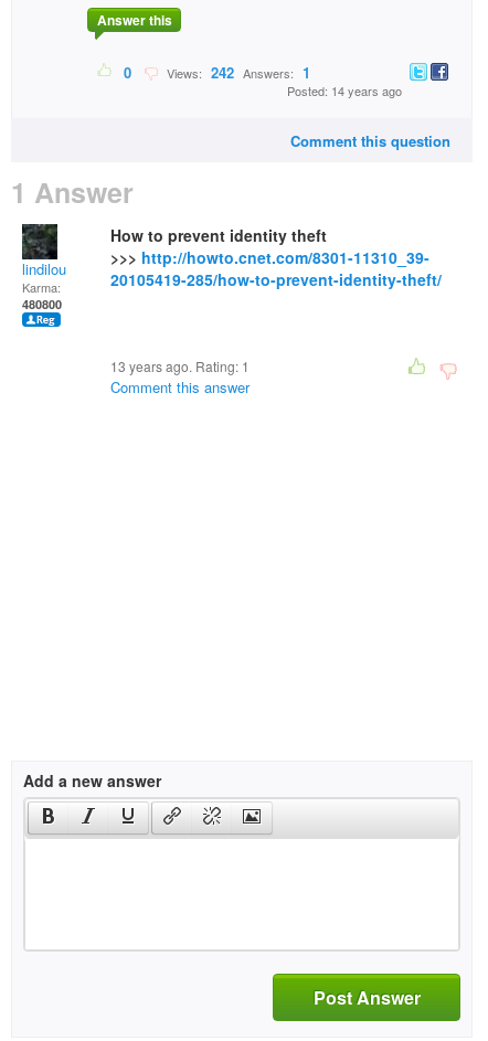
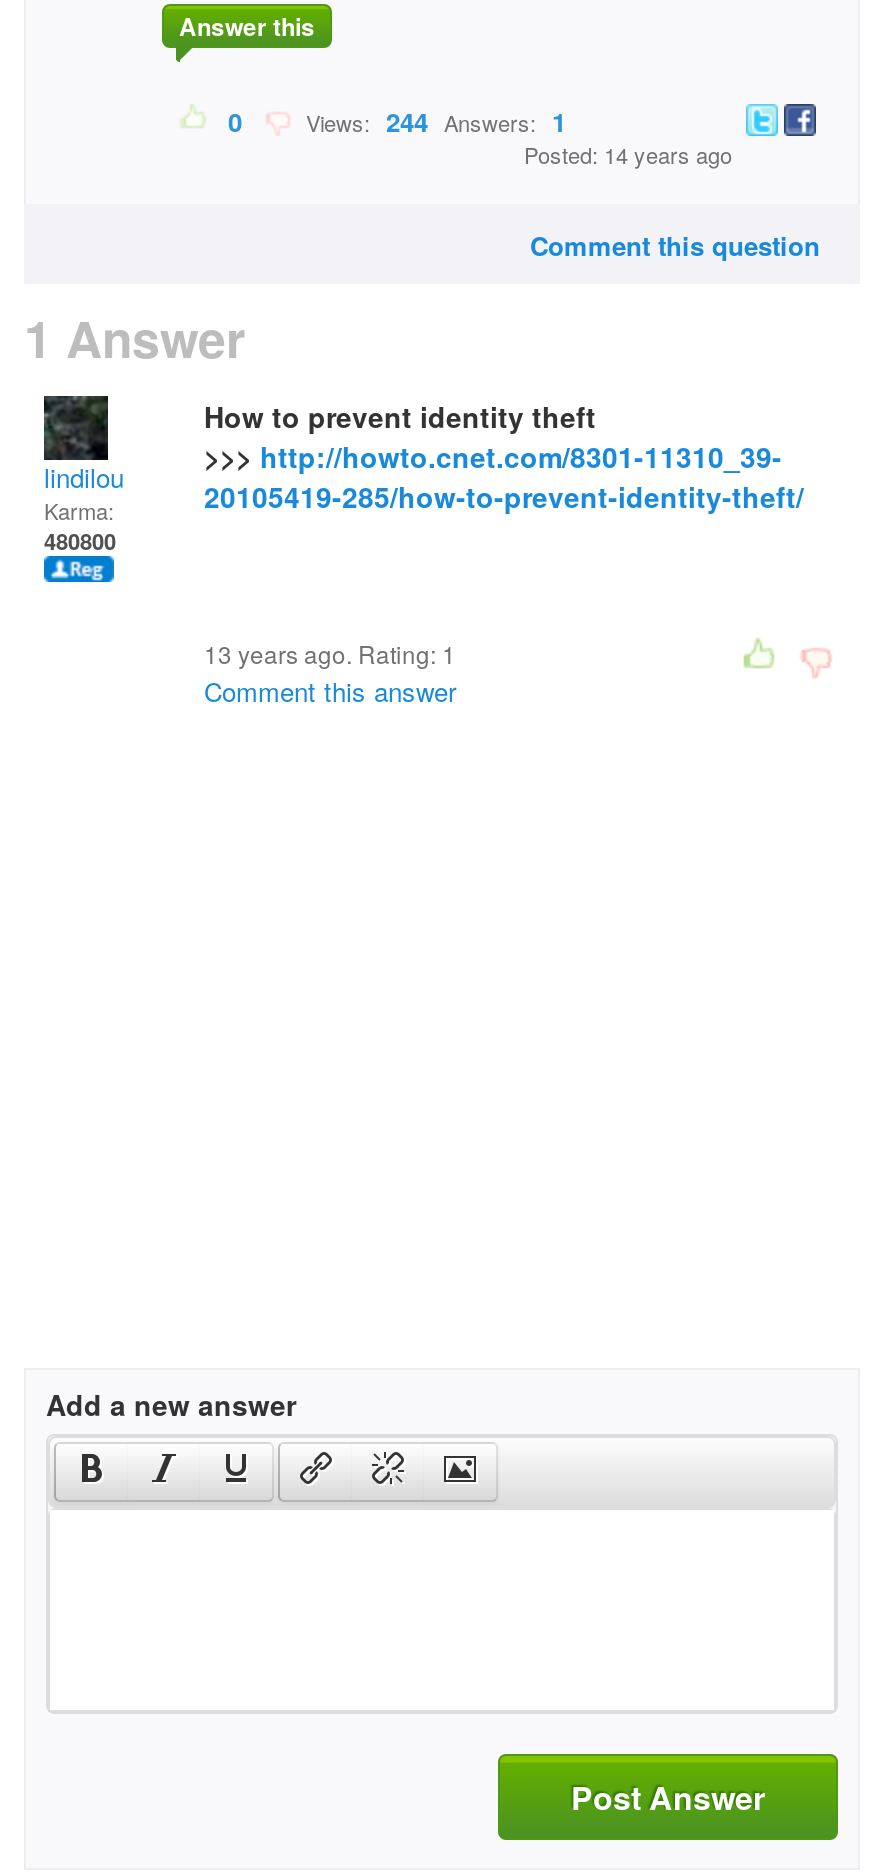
[160,62,310,83] Views: 242 Answers: 1 -> [294,102,566,140] Views: 244 Answers: 1

